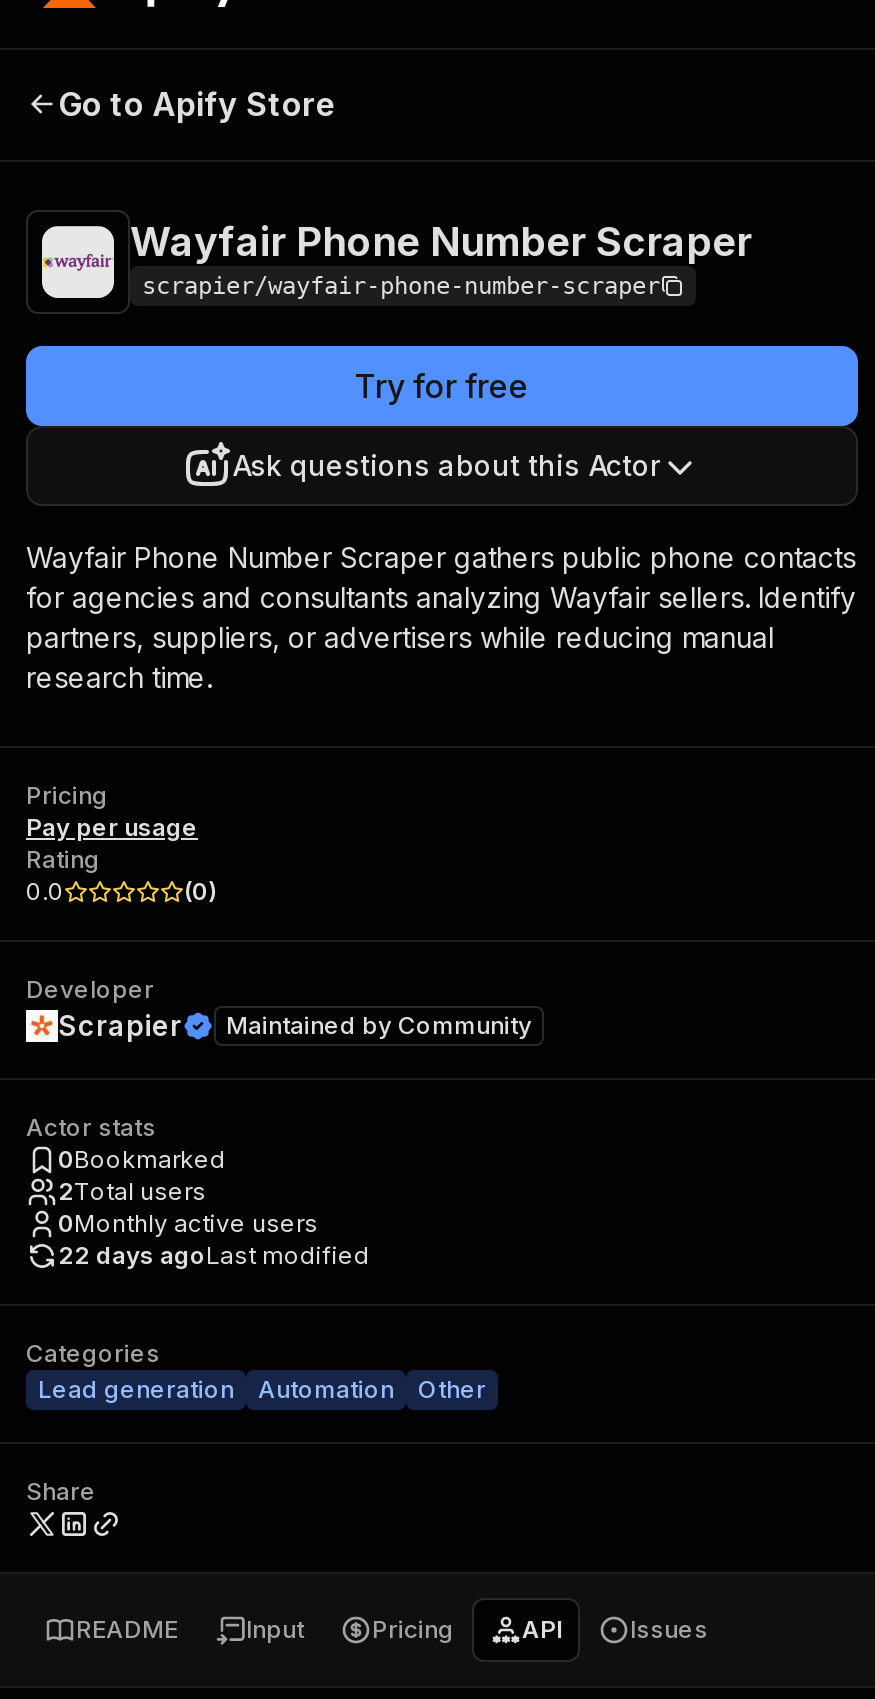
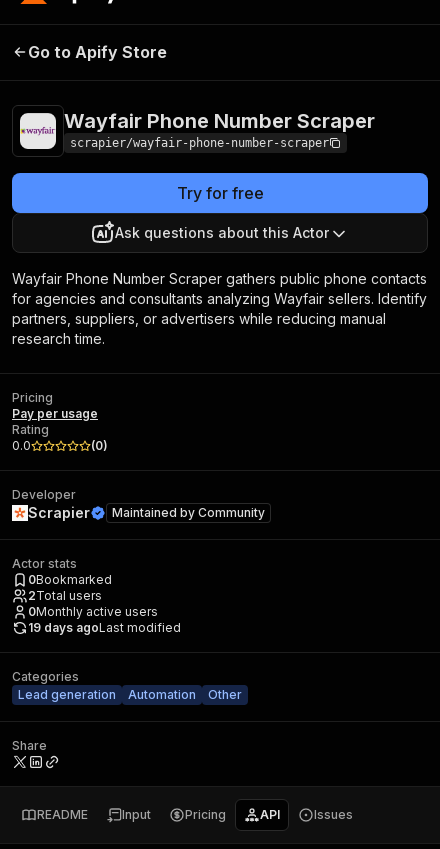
[58,1240,370,1270] 22 days agoLast modified -> [28,620,181,635] 19 days agoLast modified

